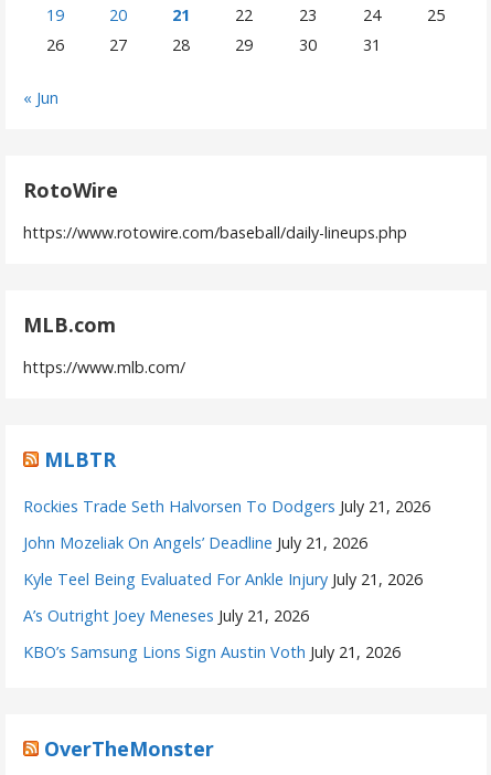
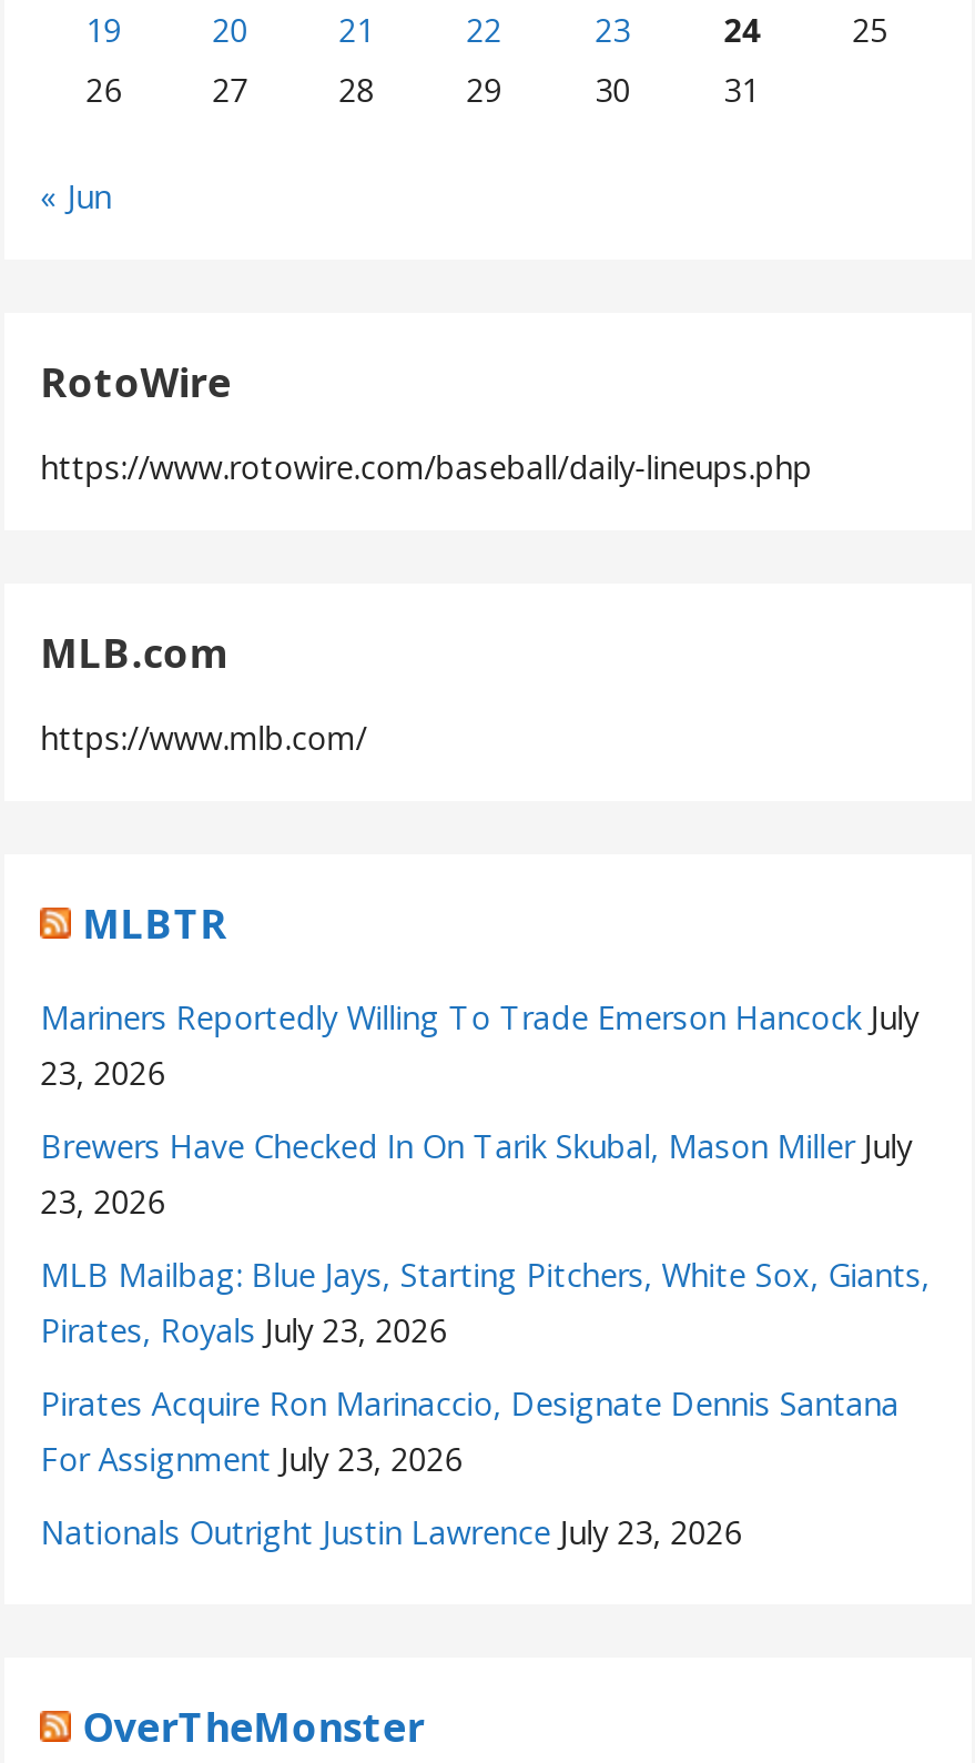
[23,495,431,516] Rockies Trade Seth Halvorsen To Dodgers July 21, 2026 -> [40,996,919,1093] Mariners Reportedly Willing To Trade Emerson Hancock July | 23, 2026
[23,532,368,553] John Mozeliak On Angels’ Deadline July 21, 2026 -> [40,1124,912,1222] Brewers Have Checked In On Tarik Skubal, Mason Miller July | 23, 2026
[23,568,423,589] Kyle Teel Being Evaluated For Ankle Injury July 21, 2026 -> [40,1253,930,1351] MLB Mailbag: Blue Jays, Starting Pitchers, White Sox, Giants, | Pirates, Royals July 23, 2026
[23,605,309,626] A’s Outright Joey Meneses July 21, 2026 -> [40,1382,899,1479] Pirates Acquire Ron Marinaccio, Designate Dennis Santana | For Assignment July 23, 2026
[23,641,401,662] KBO’s Samsung Lions Sign Austin Voth July 21, 2026 -> [40,1510,741,1553] Nationals Outright Justin Lawrence July 23, 2026

